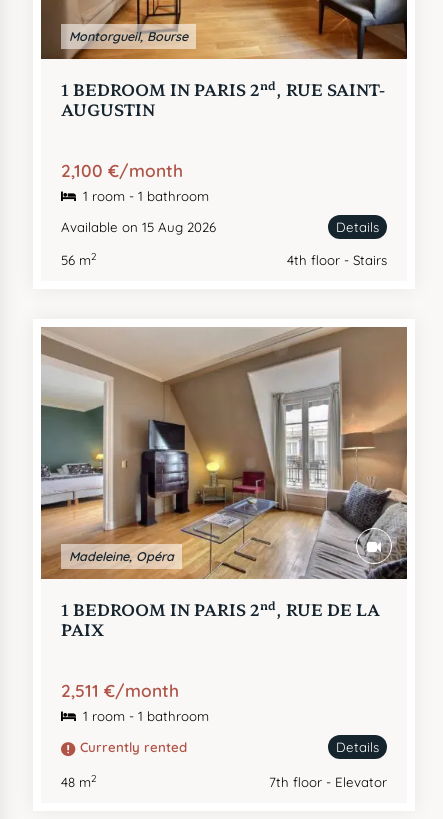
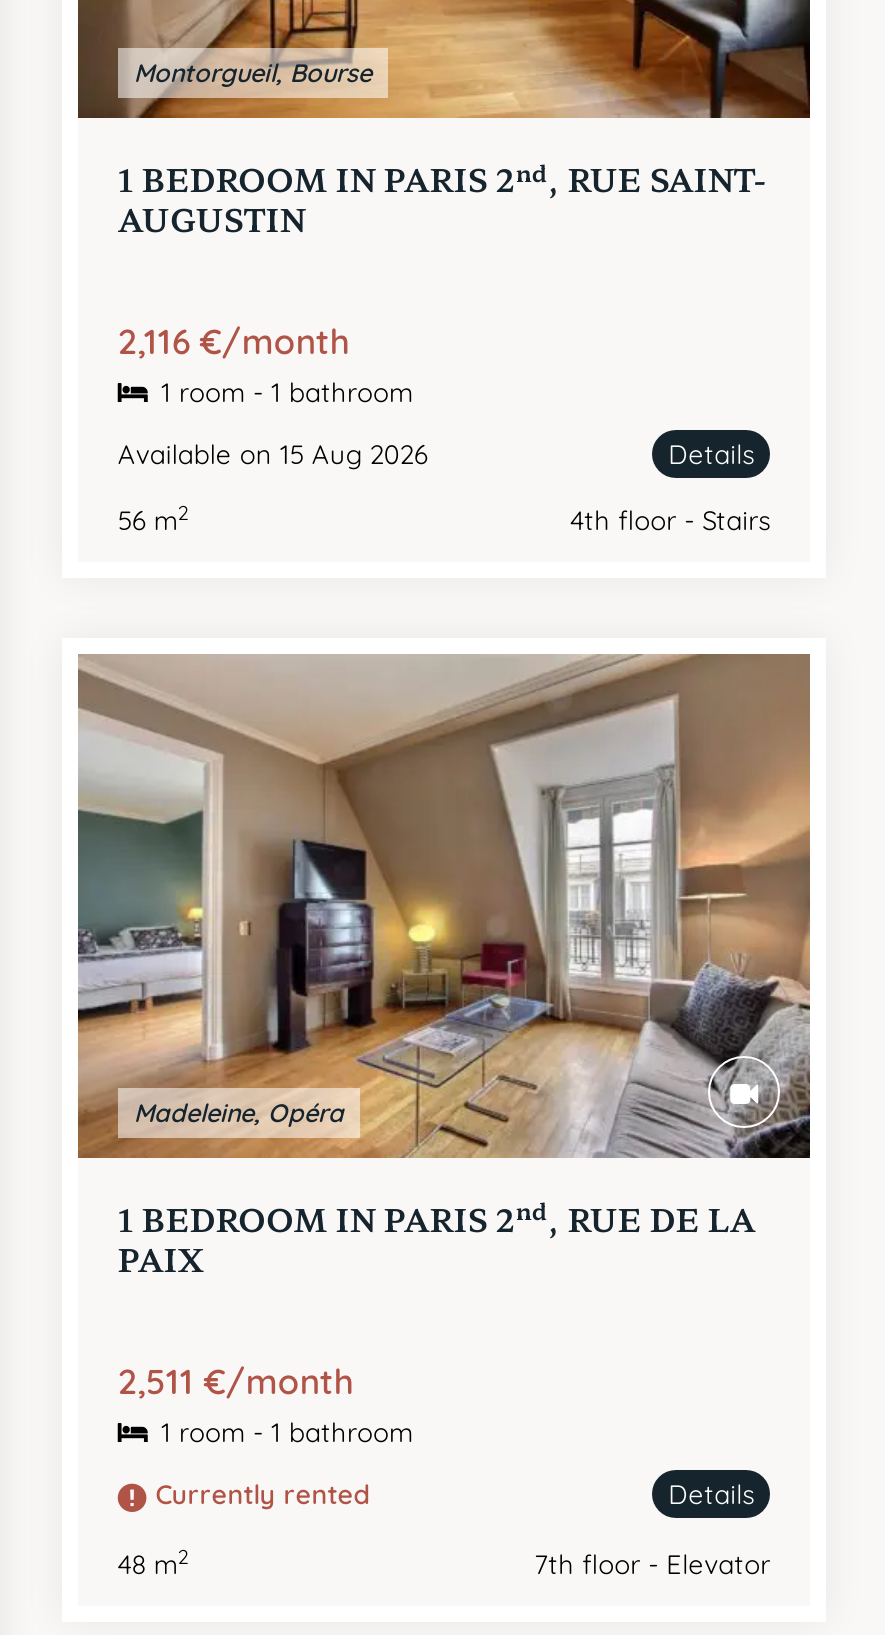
[61,160,183,181] 2,100 €/month -> [118,320,350,362] 2,116 €/month

